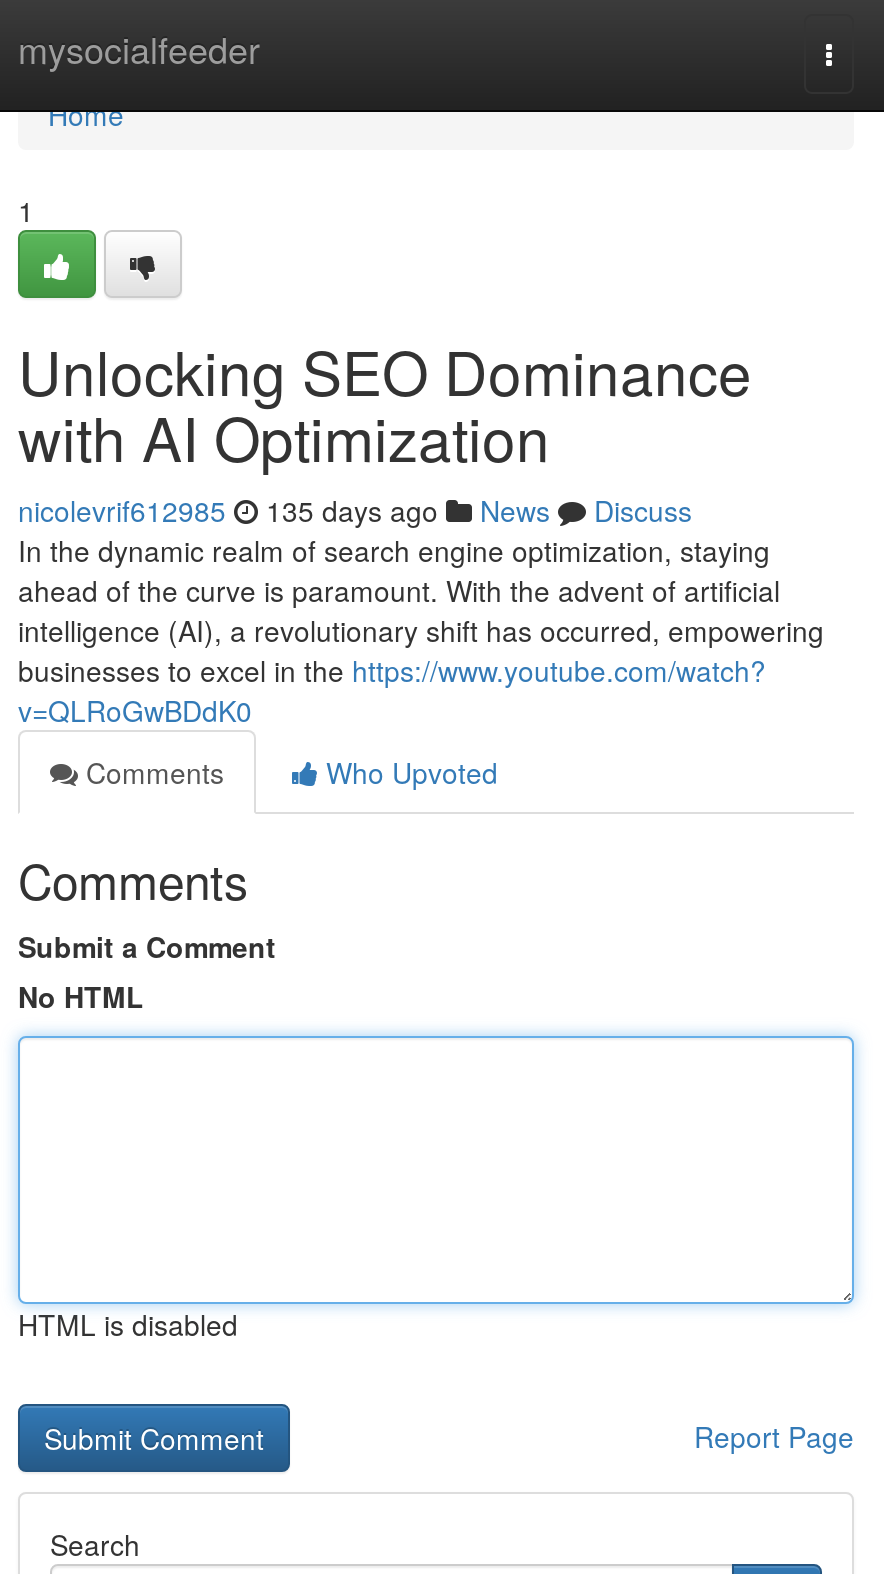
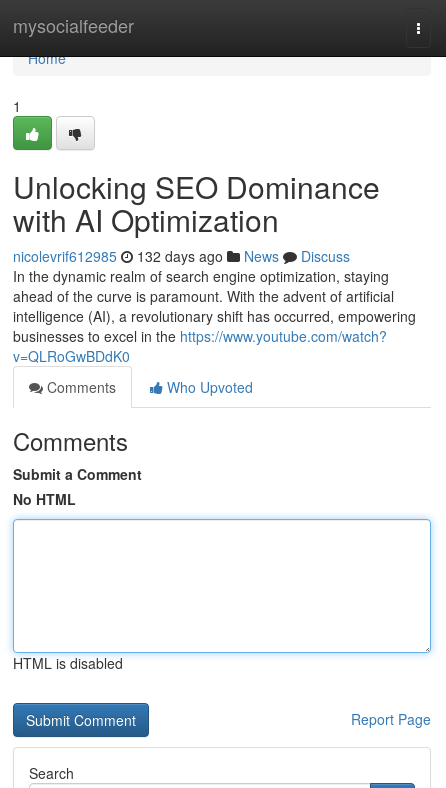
[18,490,692,530] nicolevrif612985 135 days ago News Discuss -> [13,246,350,266] nicolevrif612985 132 days ago News Discuss

